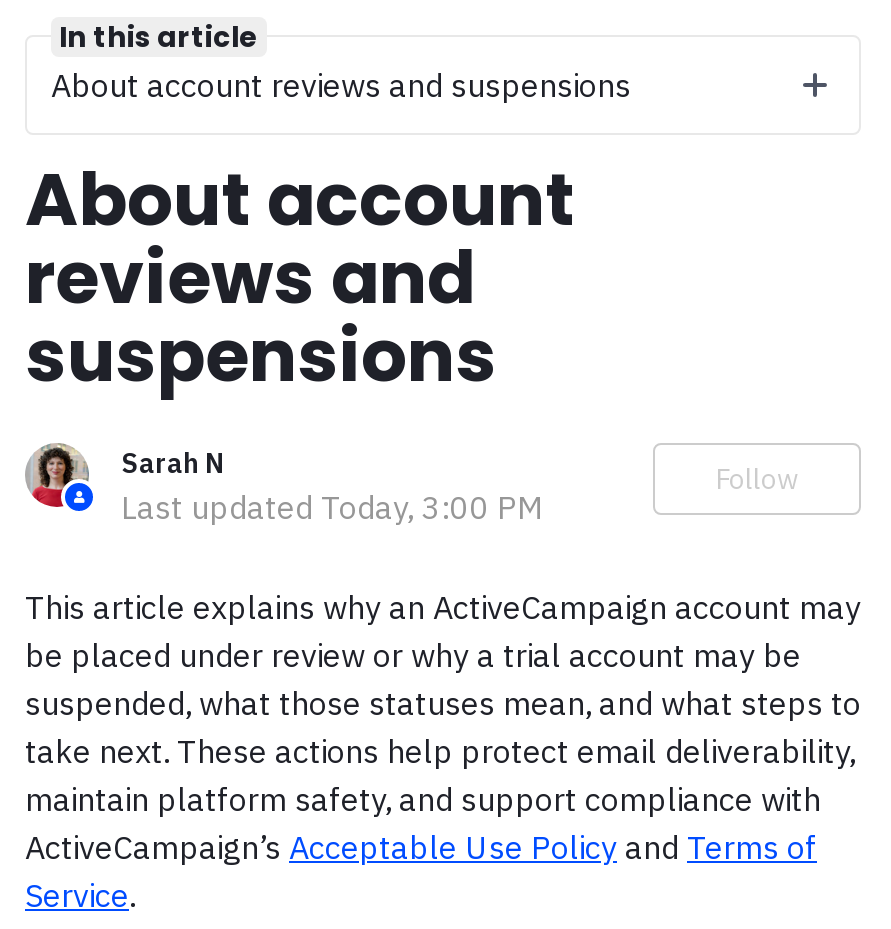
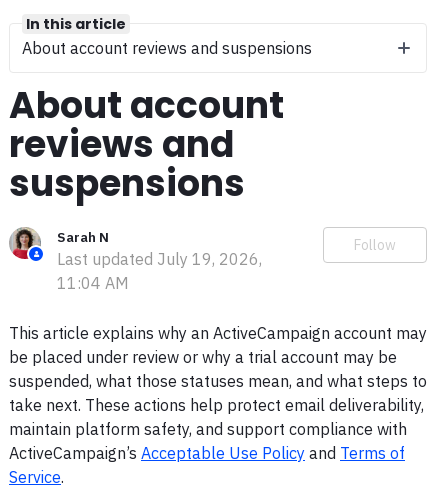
[121,487,545,527] Last updated Today, 3:00 PM -> [57,249,262,293] Last updated July 19, 2026, | 11:04 AM

